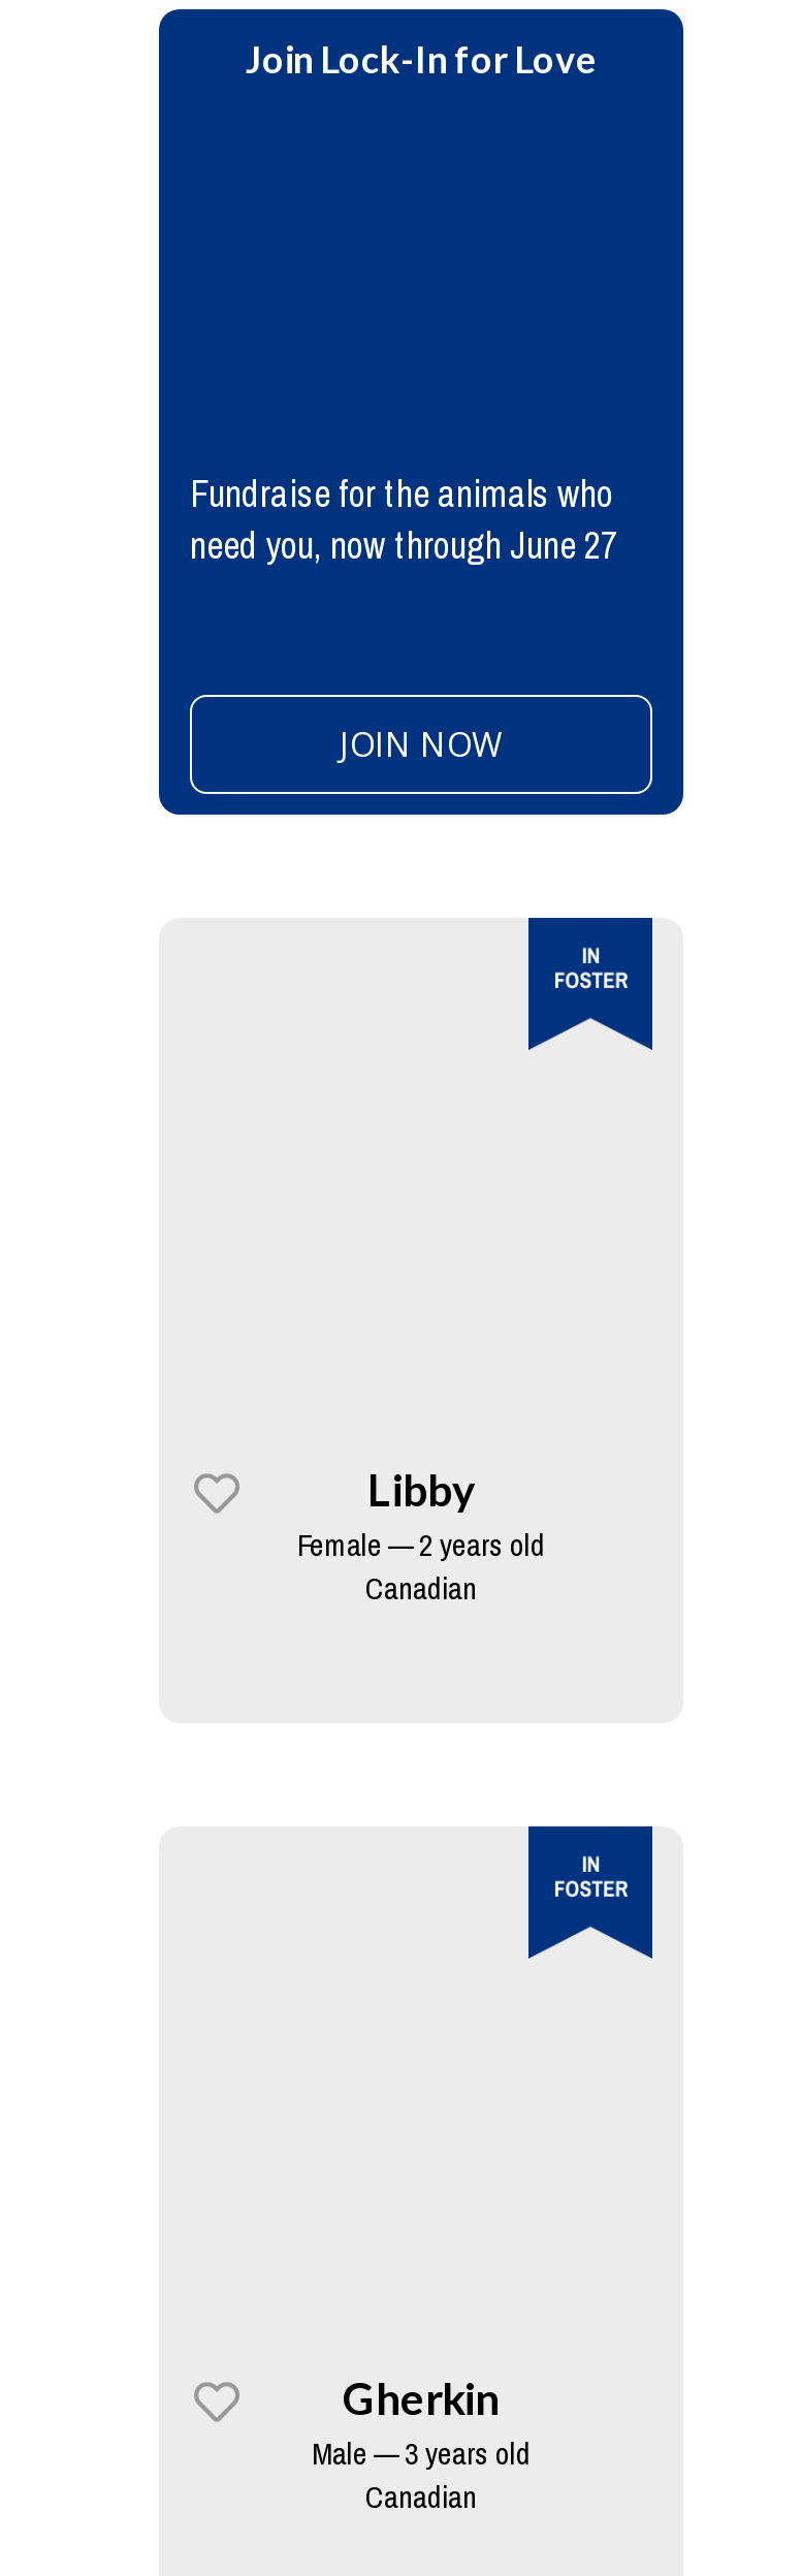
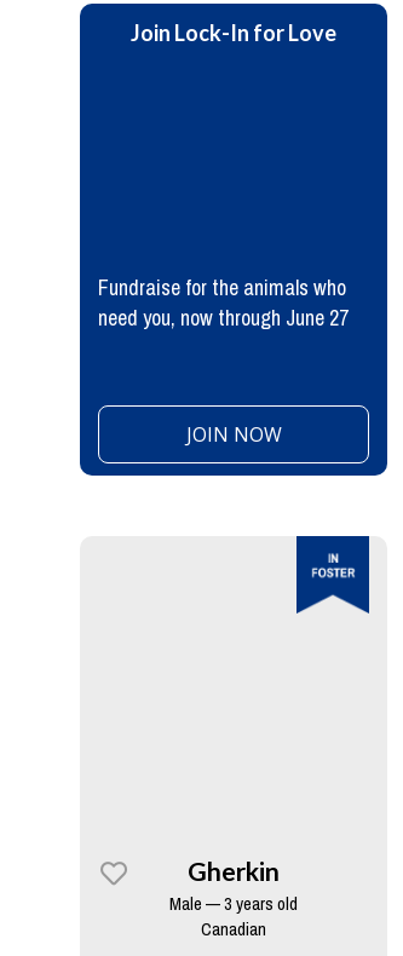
[297,1463,545,1610] Libby | Female — 2 years old | Canadian -> none

